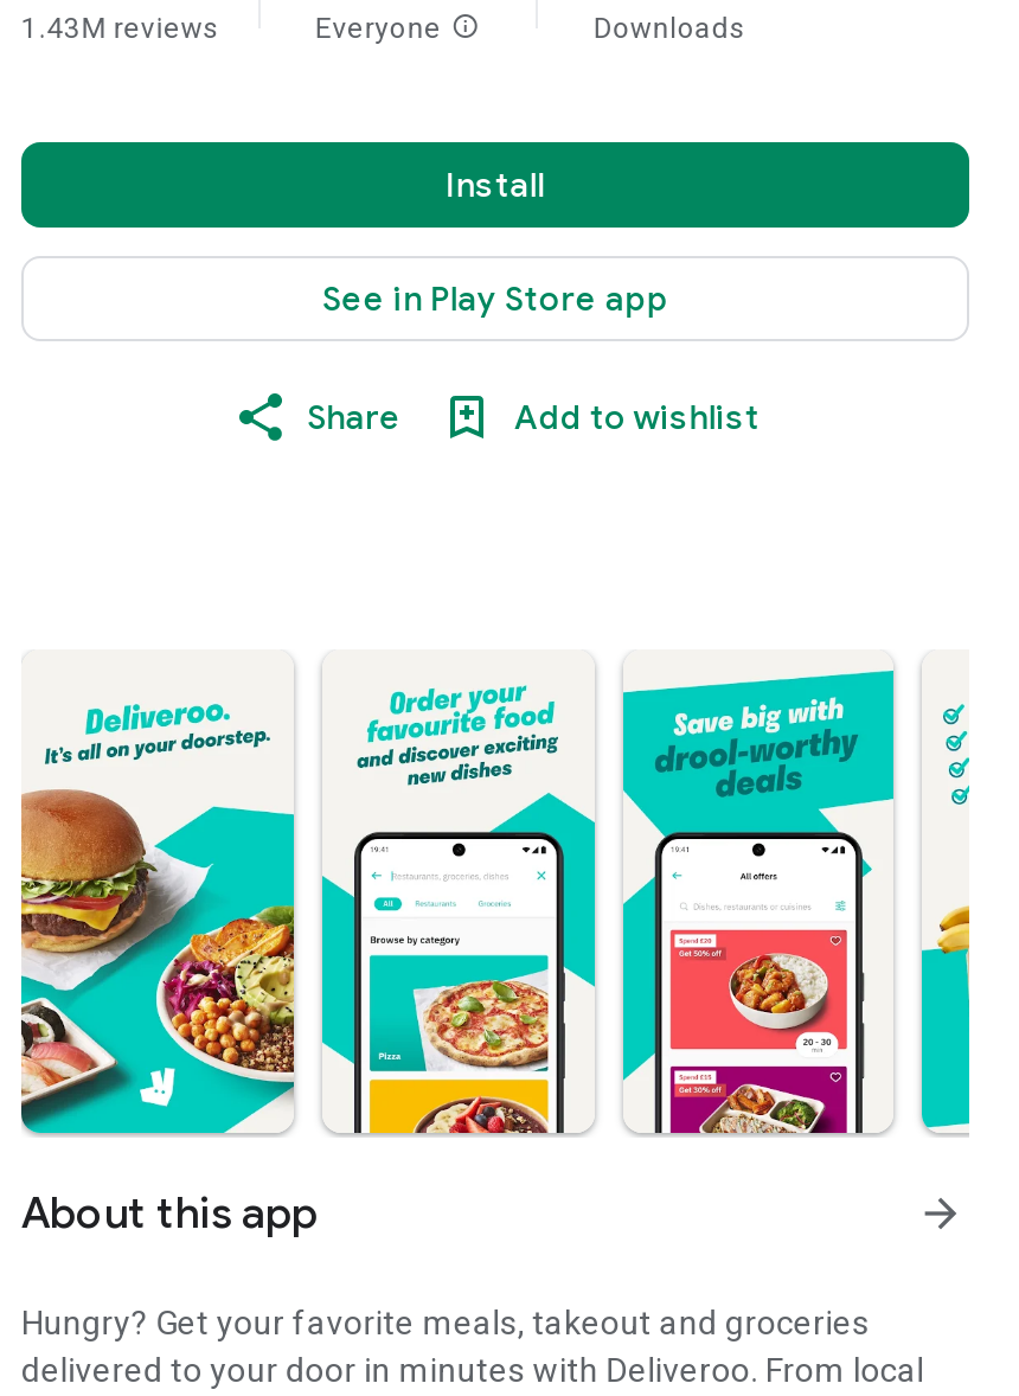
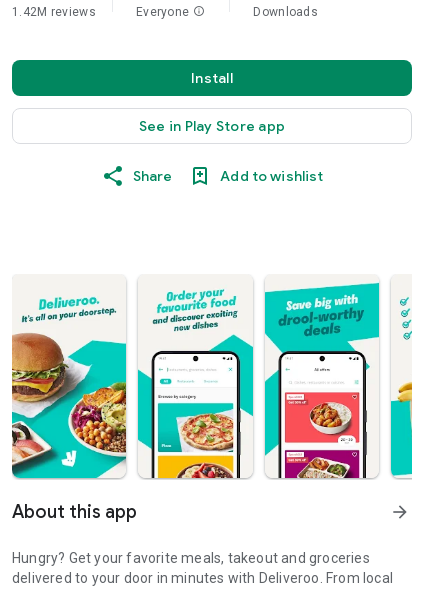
[21,12,220,45] 1.43M reviews -> [12,5,96,19] 1.42M reviews

